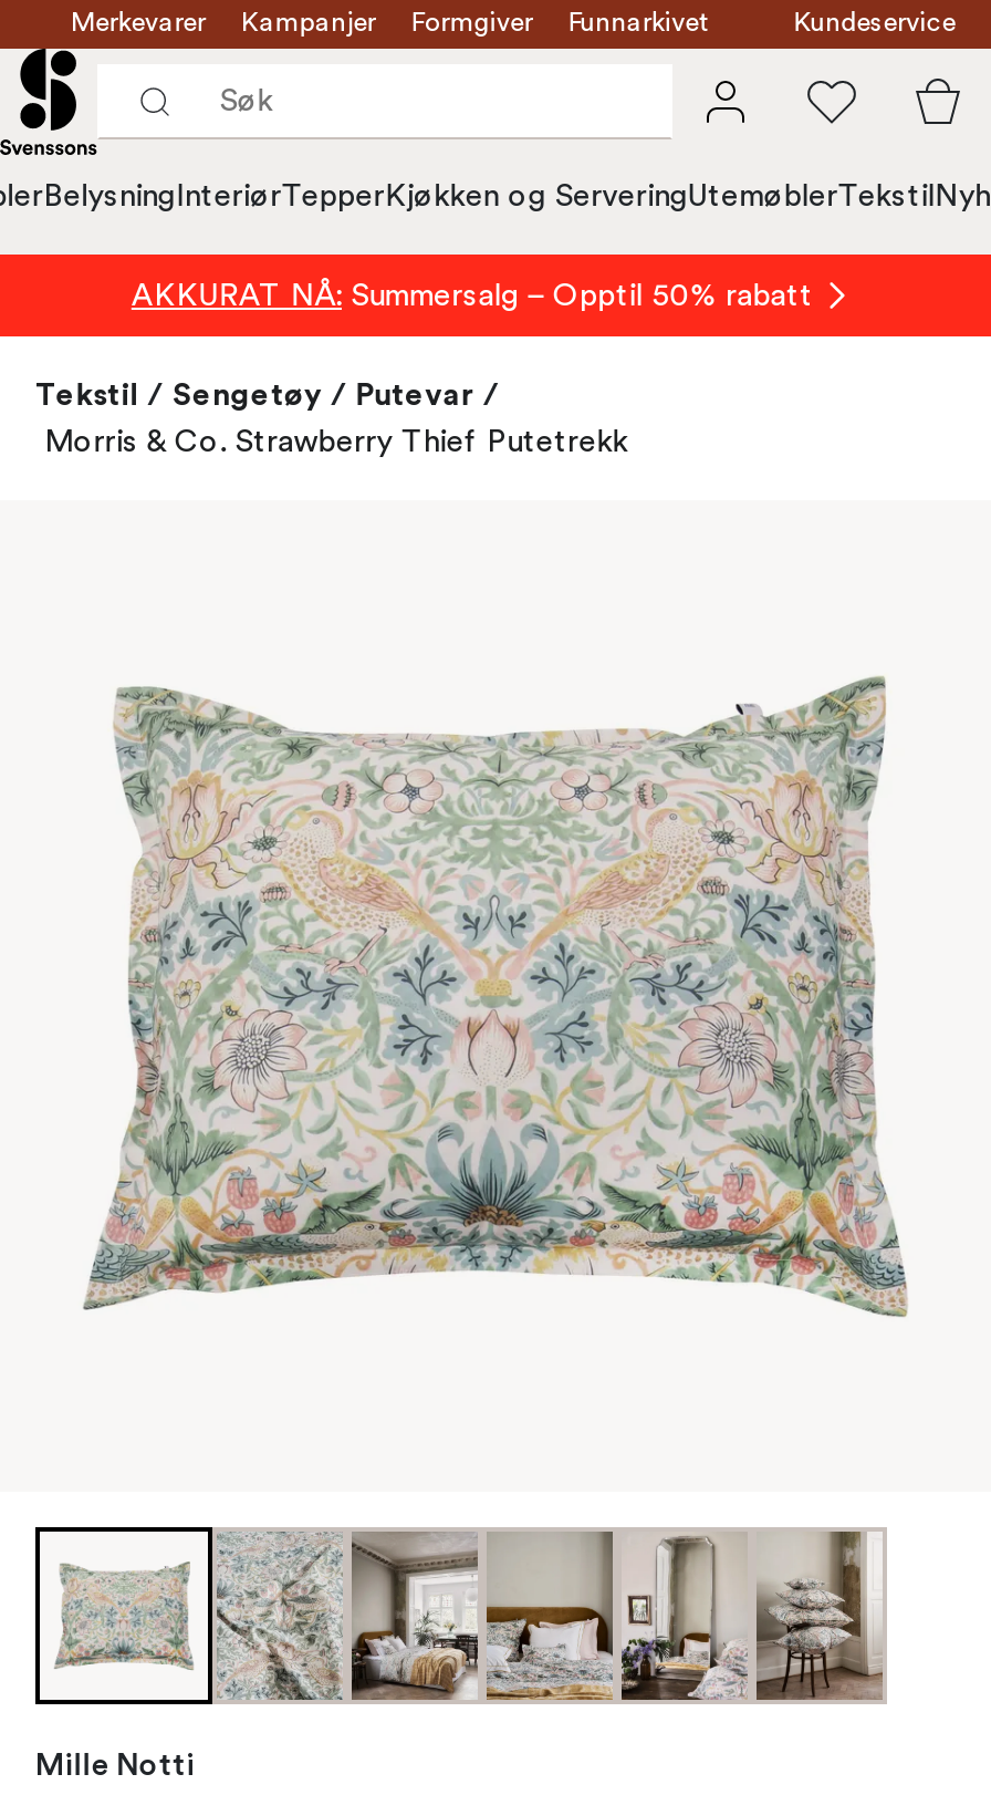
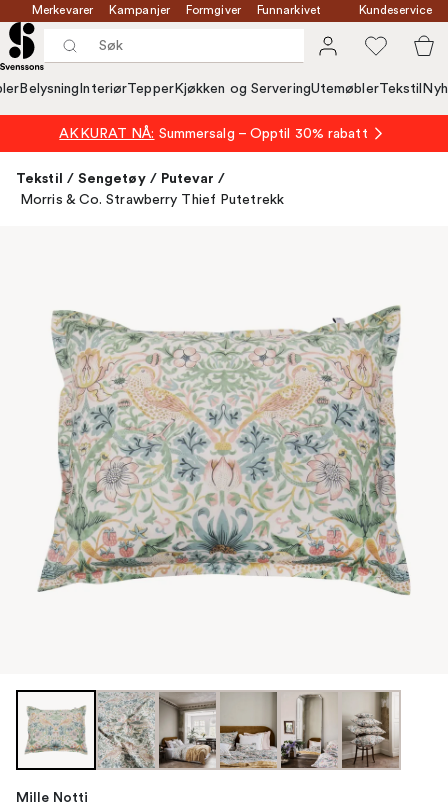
[131,279,813,312] AKKURAT NÅ: Summersalg – Opptil 50% rabatt -> [59,126,368,141] AKKURAT NÅ: Summersalg – Opptil 30% rabatt

